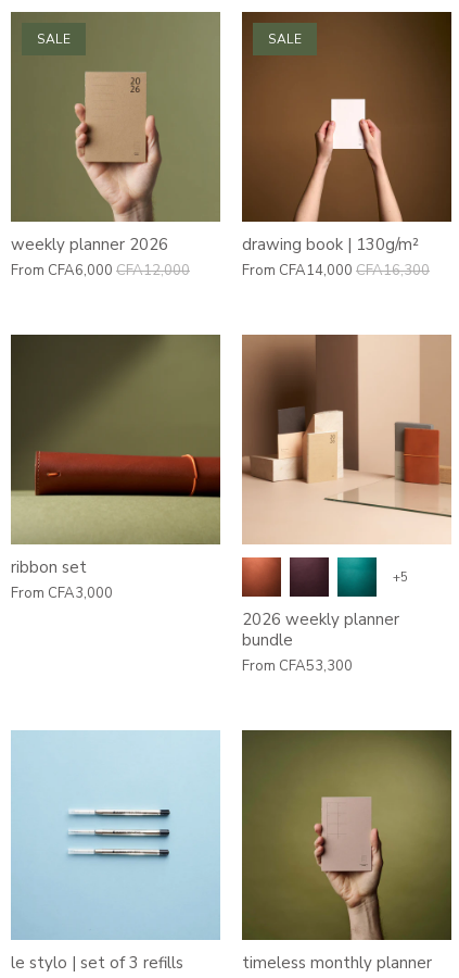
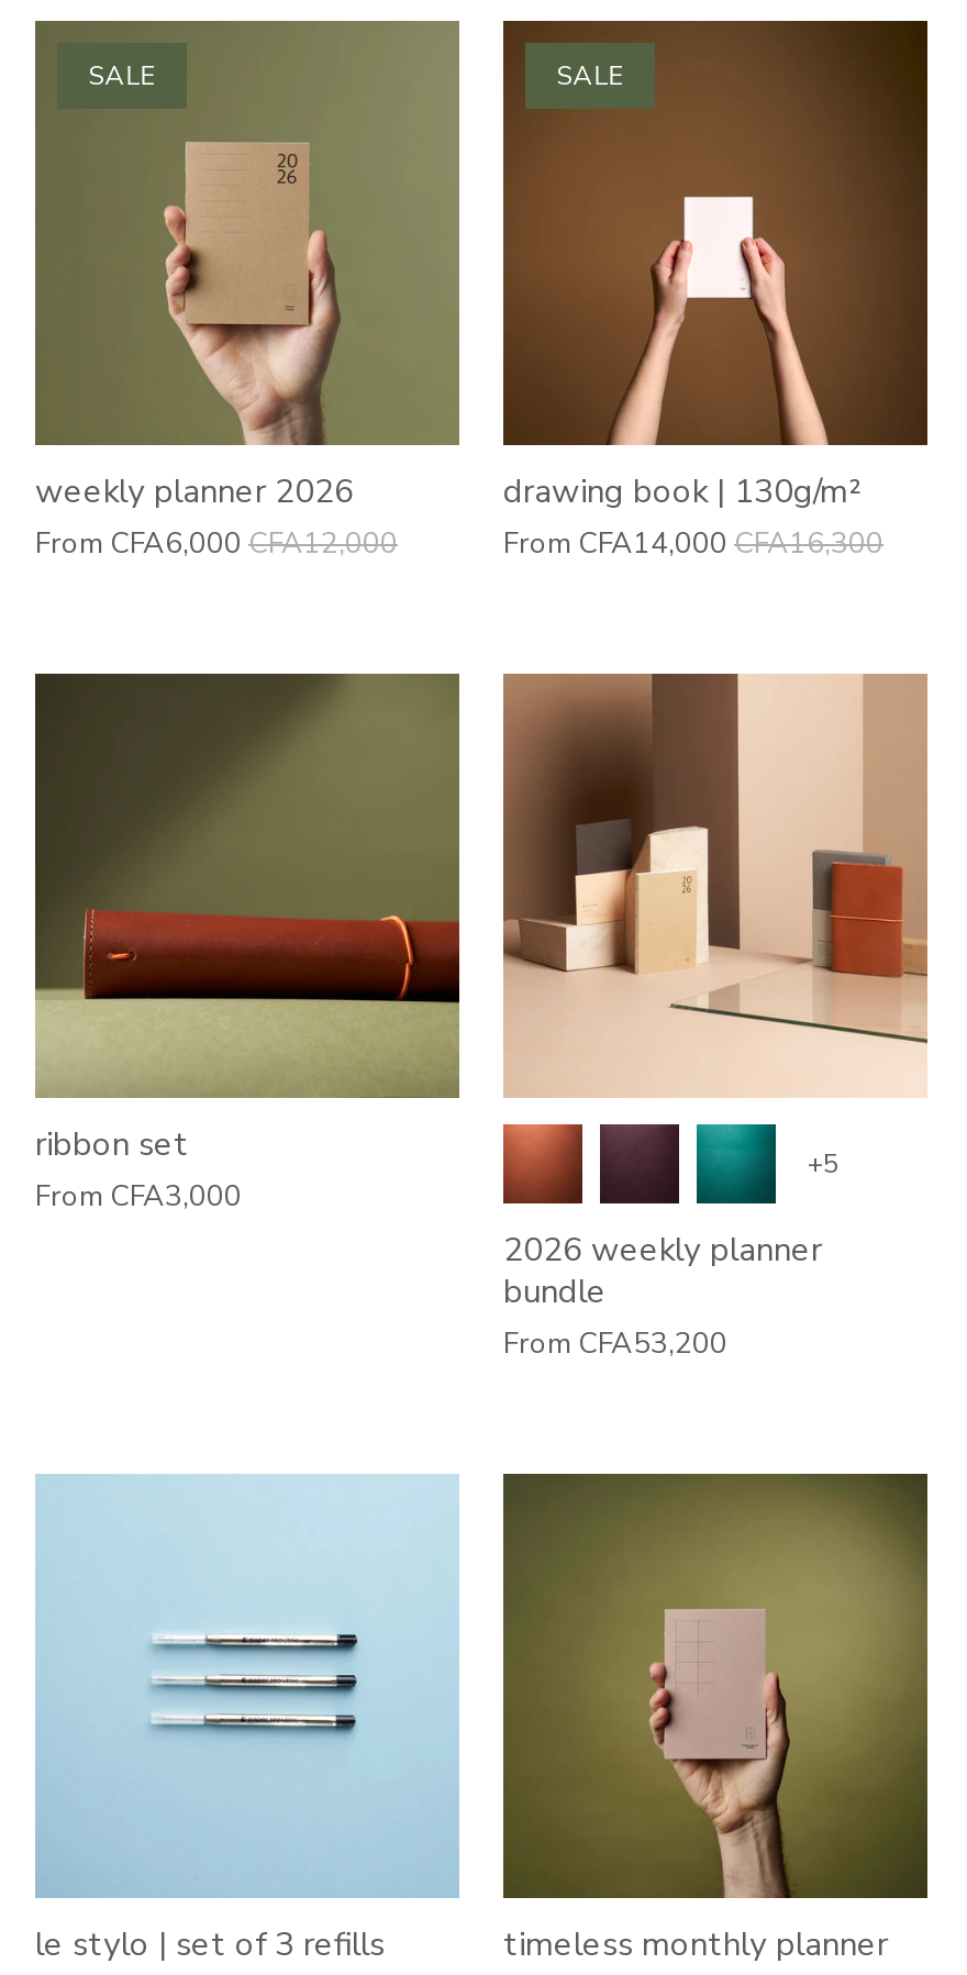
[242,656,353,676] From CFA53,300 -> [503,1325,727,1364] From CFA53,200

